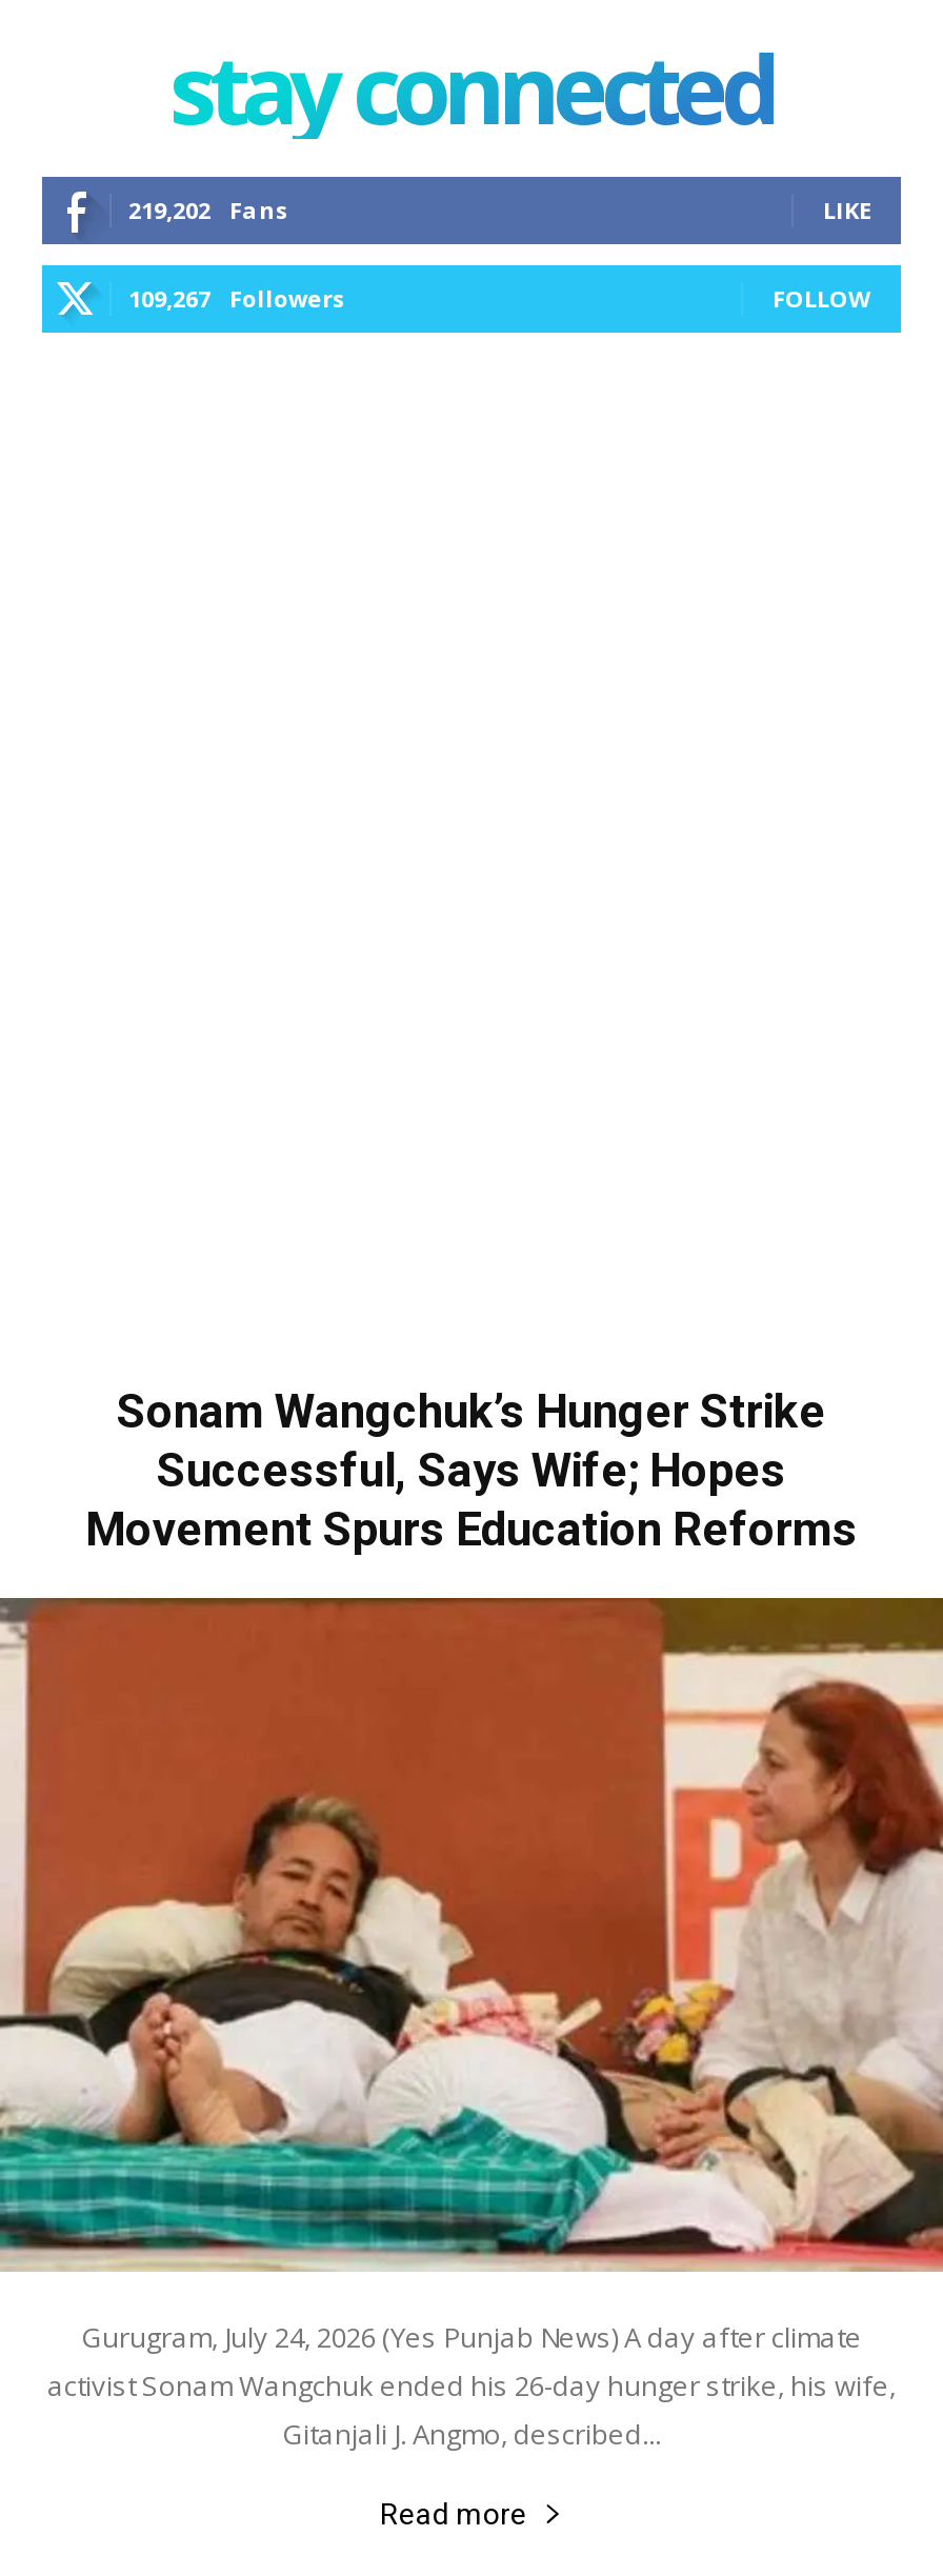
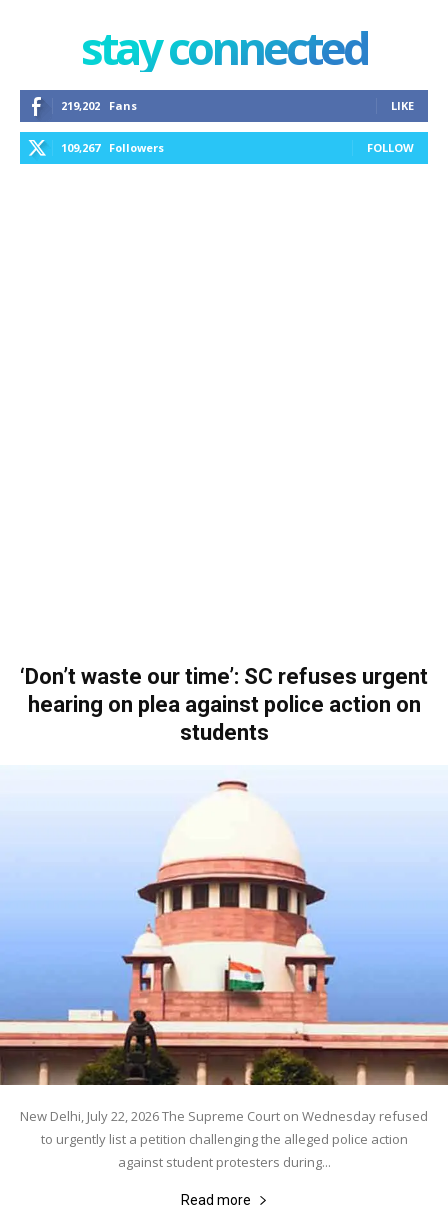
[85,1384,858,1555] Sonam Wangchuk’s Hunger Strike | Successful, Says Wife; Hopes | Movement Spurs Education Reforms -> [20,663,428,744] ‘Don’t waste our time’: SC refuses urgent | hearing on plea against police action on | students
[6,1596,937,2452] [image] | Gurugram, July 24, 2026 (Yes Punjab News) A day after climate | activist Sonam Wangchuk ended his 26-day hunger strike, his wife, | Gitanjali J. Angmo, described... -> [3,765,445,1170] [image] | New Delhi, July 22, 2026 The Supreme Court on Wednesday refused | to urgently list a petition challenging the alleged police action | against student protesters during...

